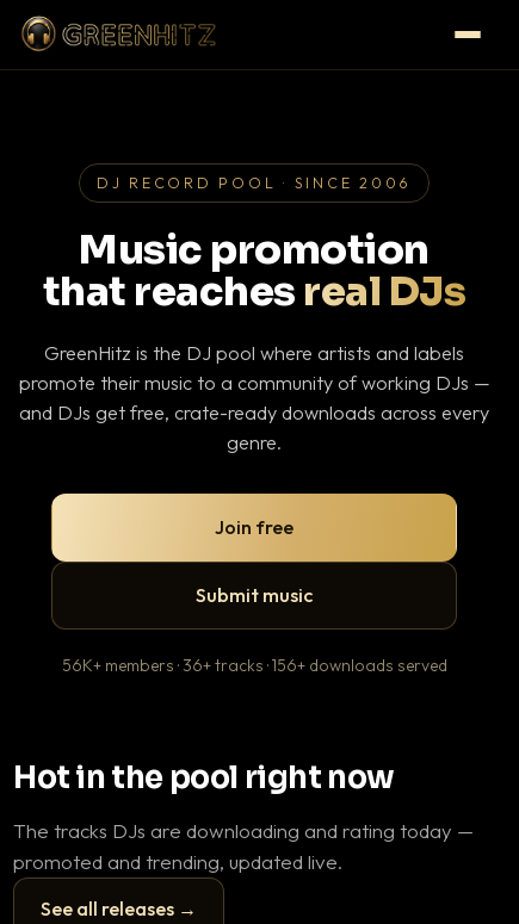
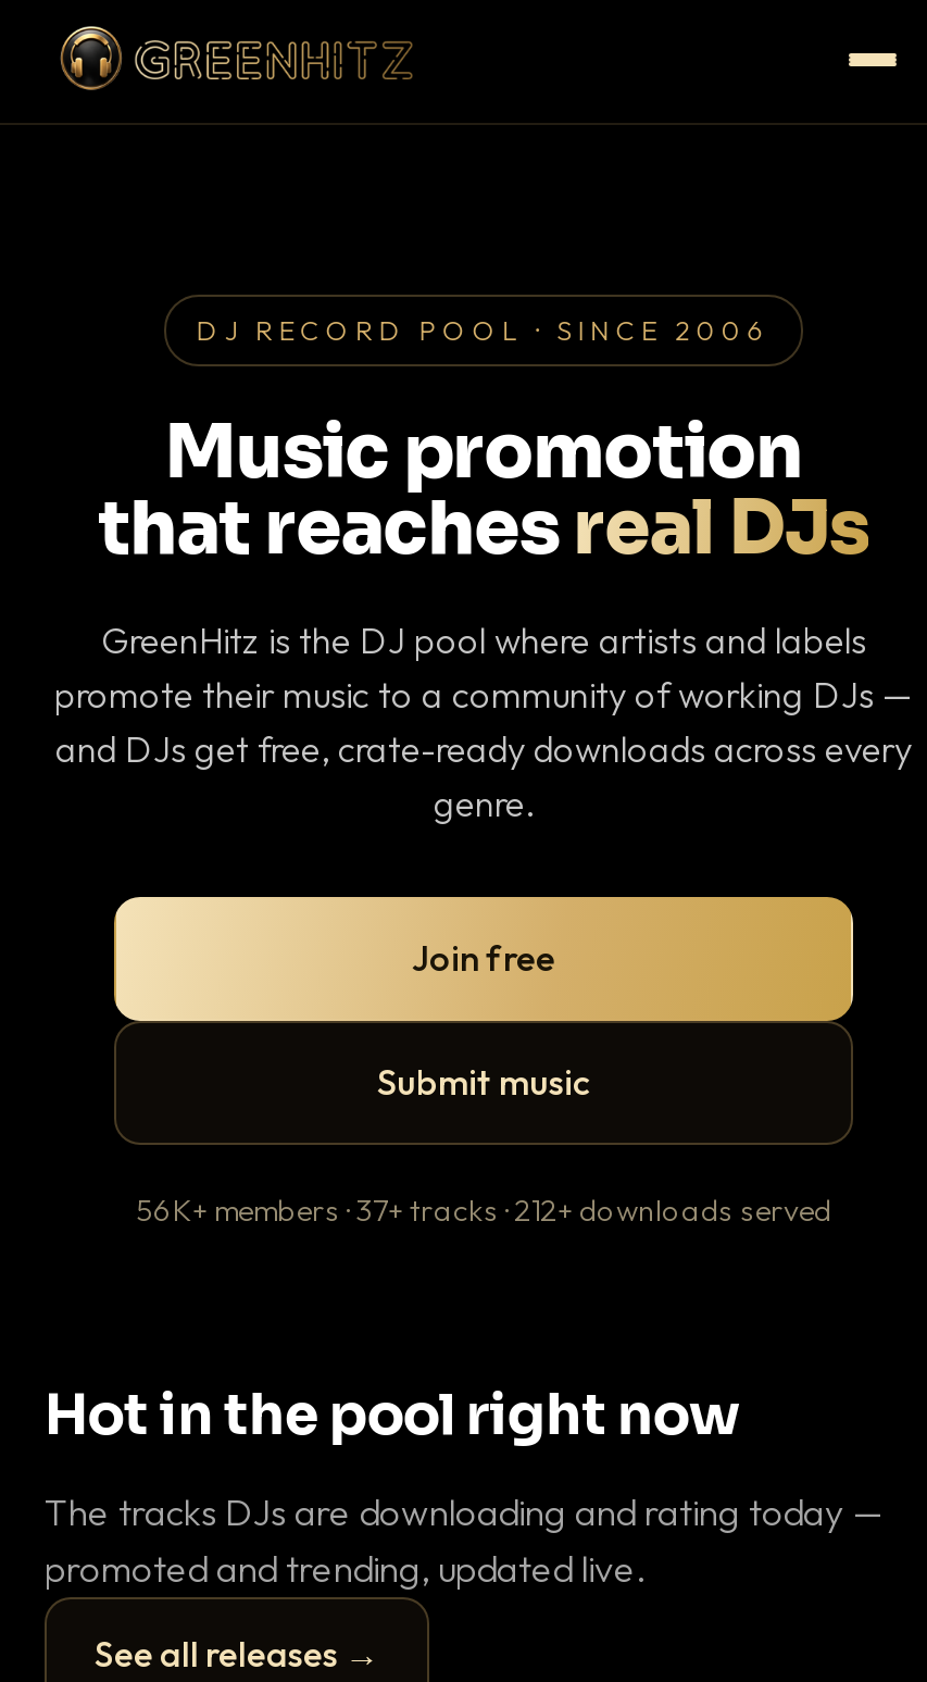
[61,655,447,676] 56K+ members · 36+ tracks · 156+ downloads served -> [136,1191,831,1230] 56K+ members · 37+ tracks · 212+ downloads served

